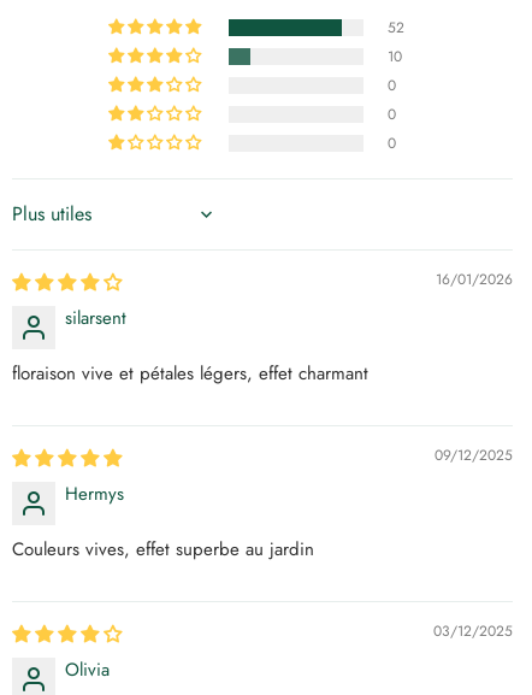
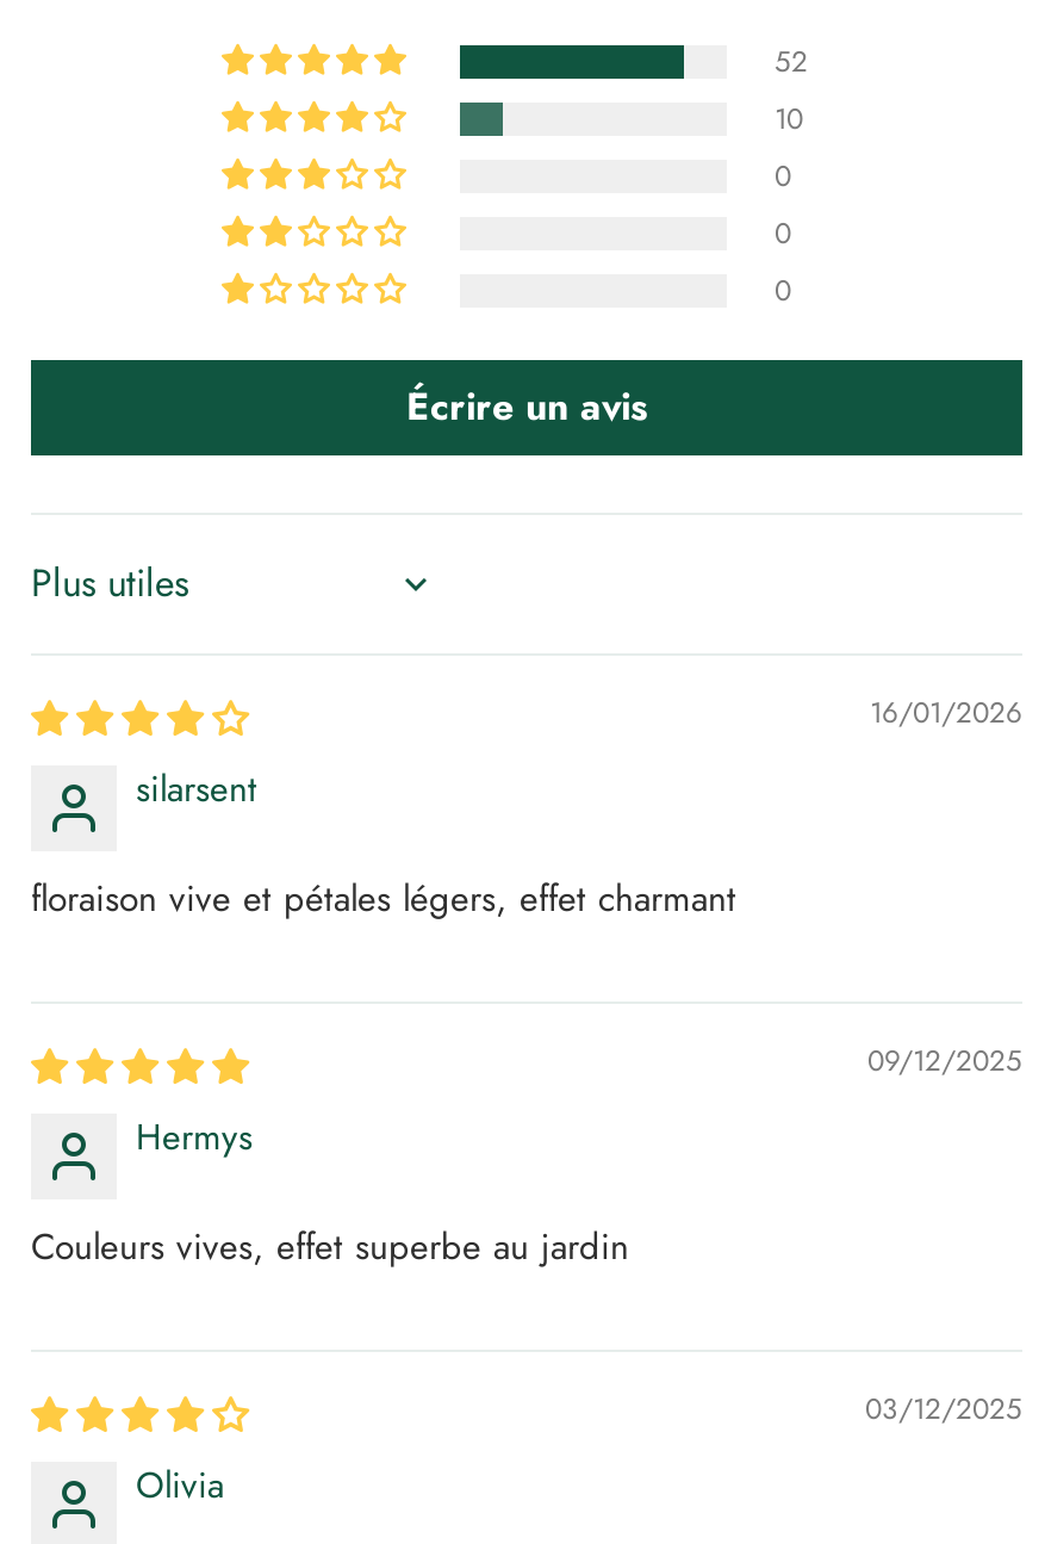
none -> [406,378,647,433] Écrire un avis

